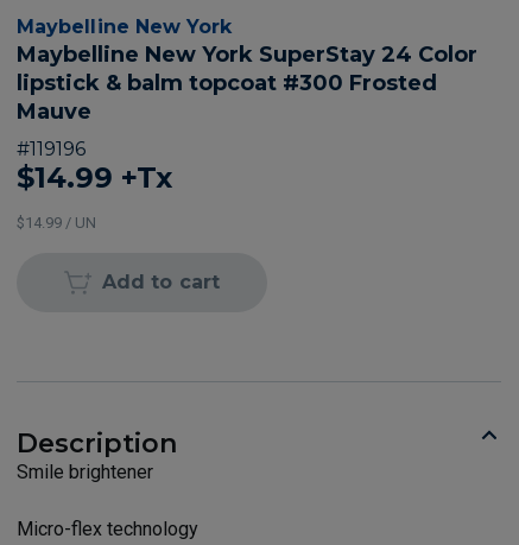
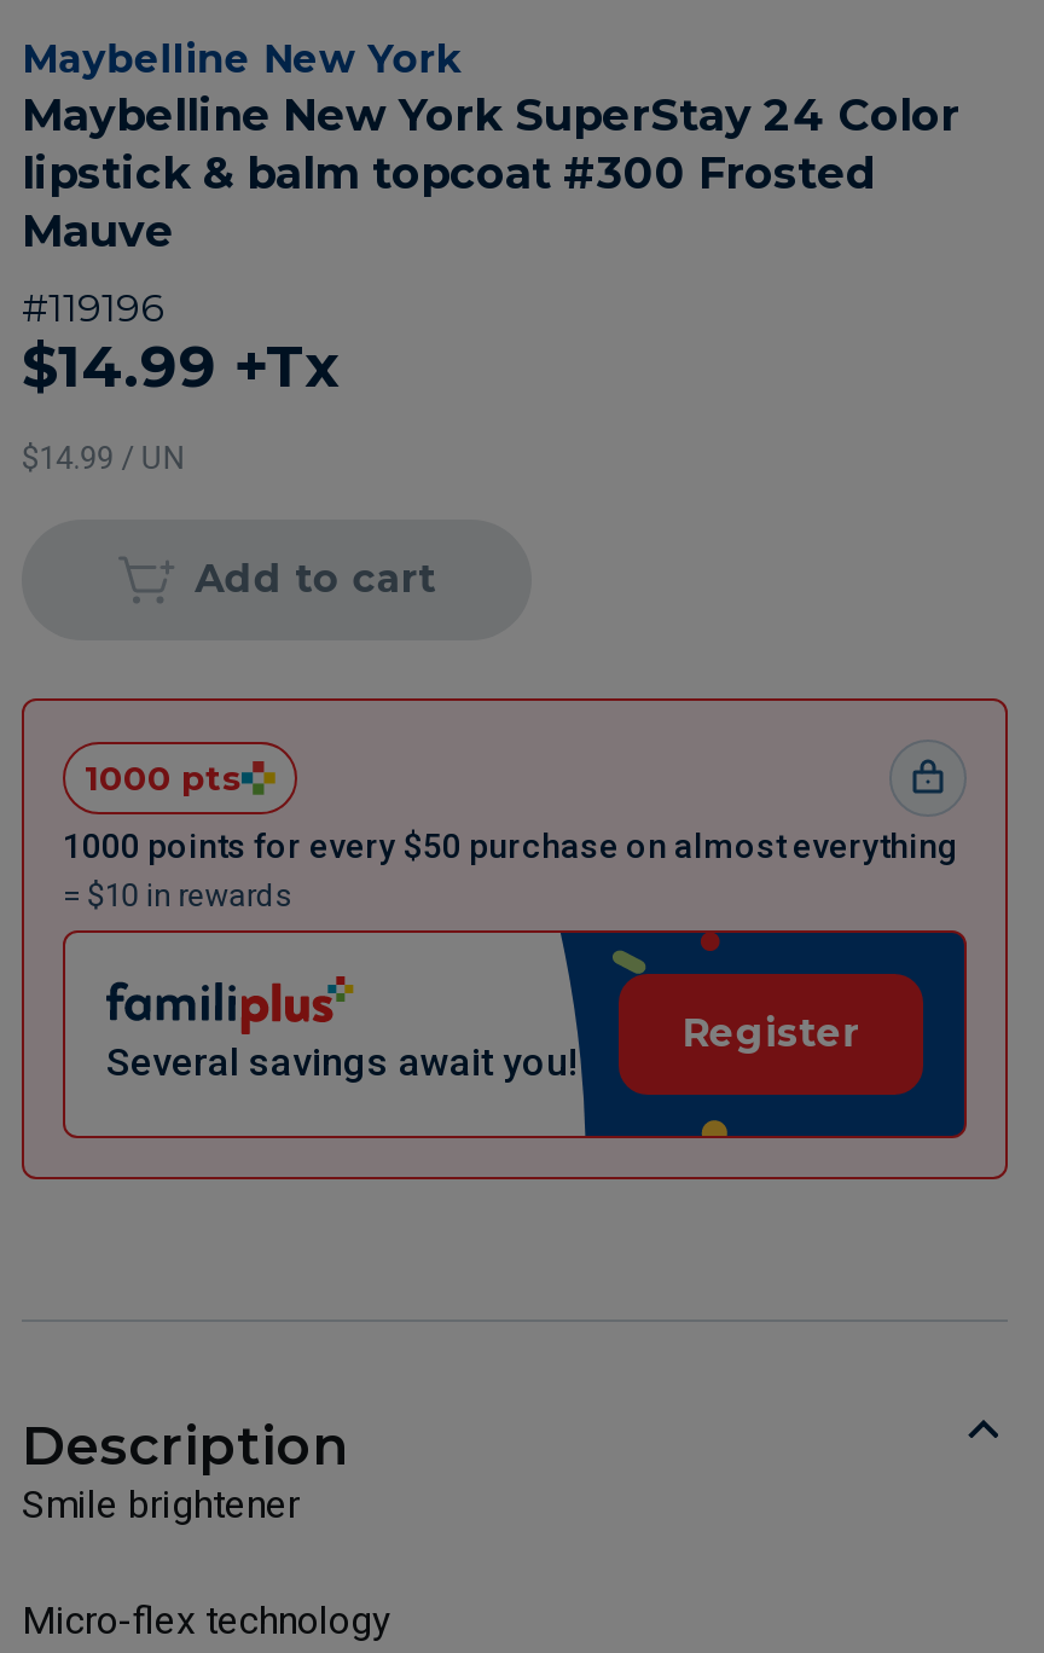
none -> [19,696,1010,1182] [image] | 1000 pts | 1000 points for every $50 purchase on almost everything | = $10 in rewards
none -> [106,1039,578,1085] Several savings await you!
none -> [682,1010,860,1056] Register

